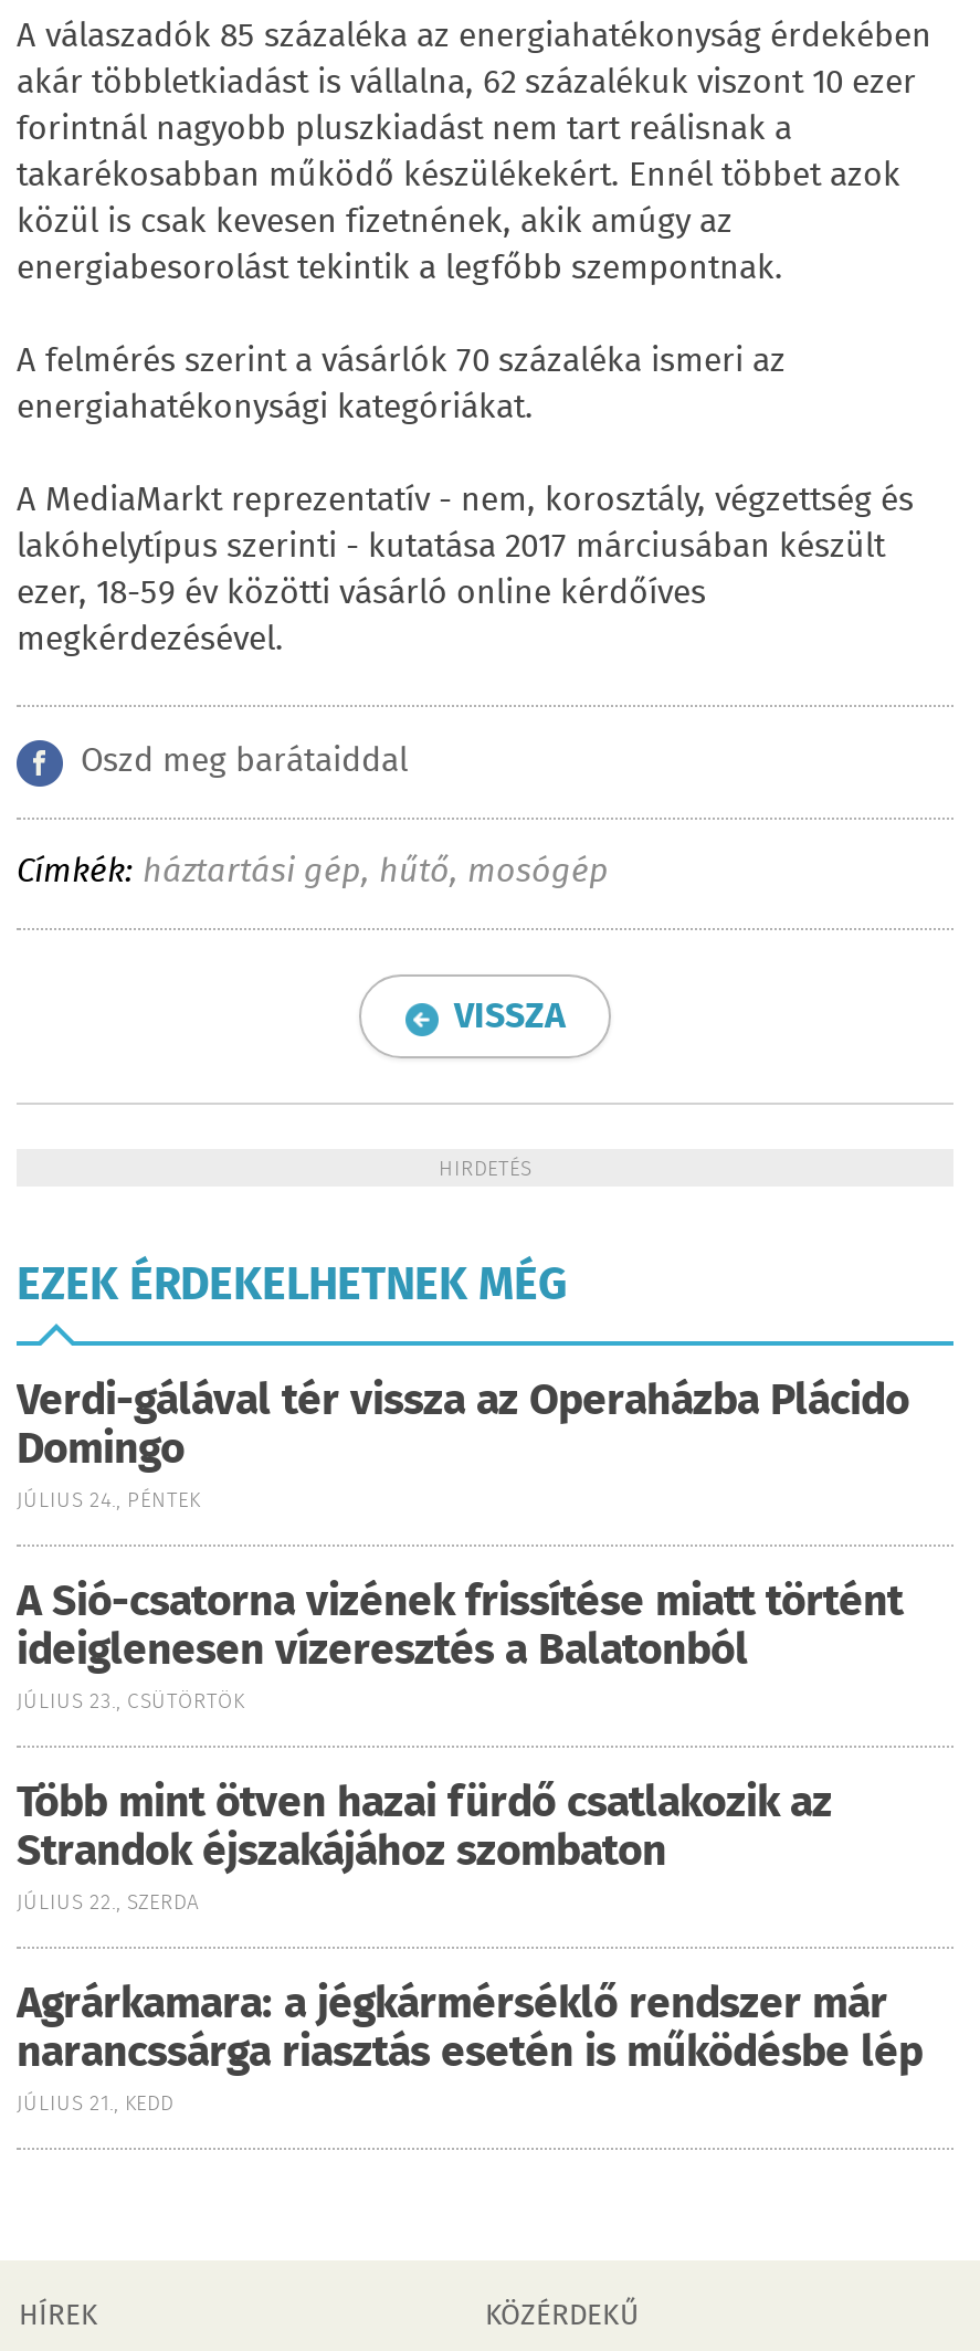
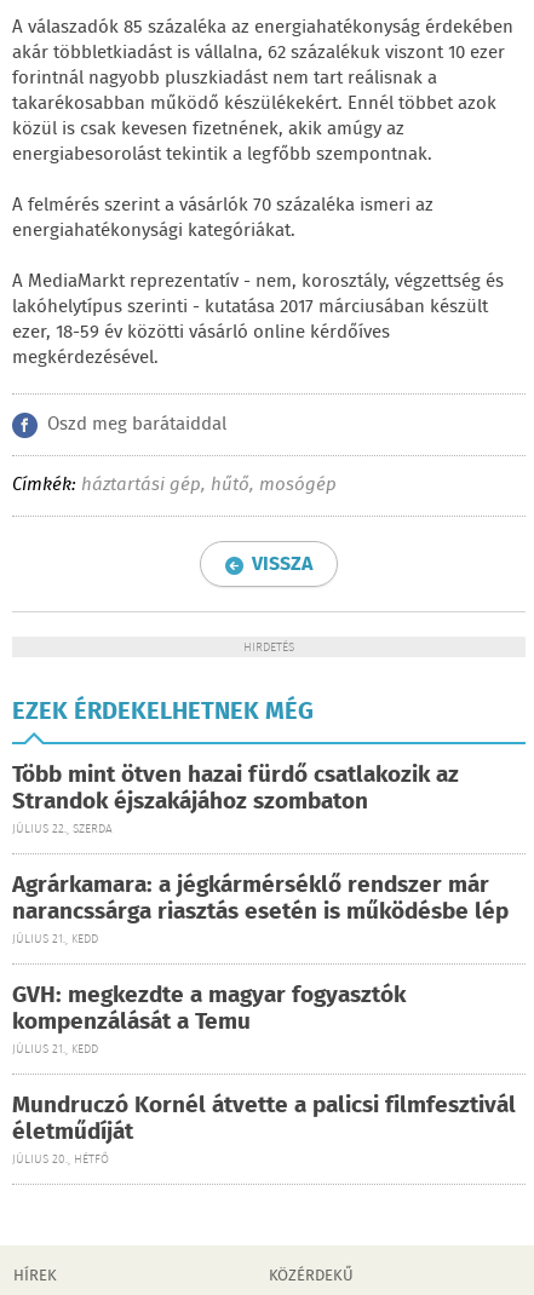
[17,1370,909,1719] Verdi-gálával tér vissza az Operaházba Plácido | Domingo | JÚLIUS 24., PÉNTEK | A Sió-csatorna vizének frissítése miatt történt | ideiglenesen vízeresztés a Balatonból | JÚLIUS 23., CSÜTÖRTÖK -> none
moved [17,1772,923,2121] -> [12,758,509,949]: Több mint ötven hazai fürdő csatlakozik az | Strandok éjszakájához szombaton | JÚLIUS 22., SZERDA | Agrárkamara: a jégkármérséklő rendszer már | narancssárga riasztás esetén is működésbe lép | JÚLIUS 21., KEDD
none -> [12,978,516,1169] GVH: megkezdte a magyar fogyasztók | kompenzálását a Temu | JÚLIUS 21., KEDD | Mundruczó Kornél átvette a palicsi filmfesztivál | életműdíját | JÚLIUS 20., HÉTFŐ

